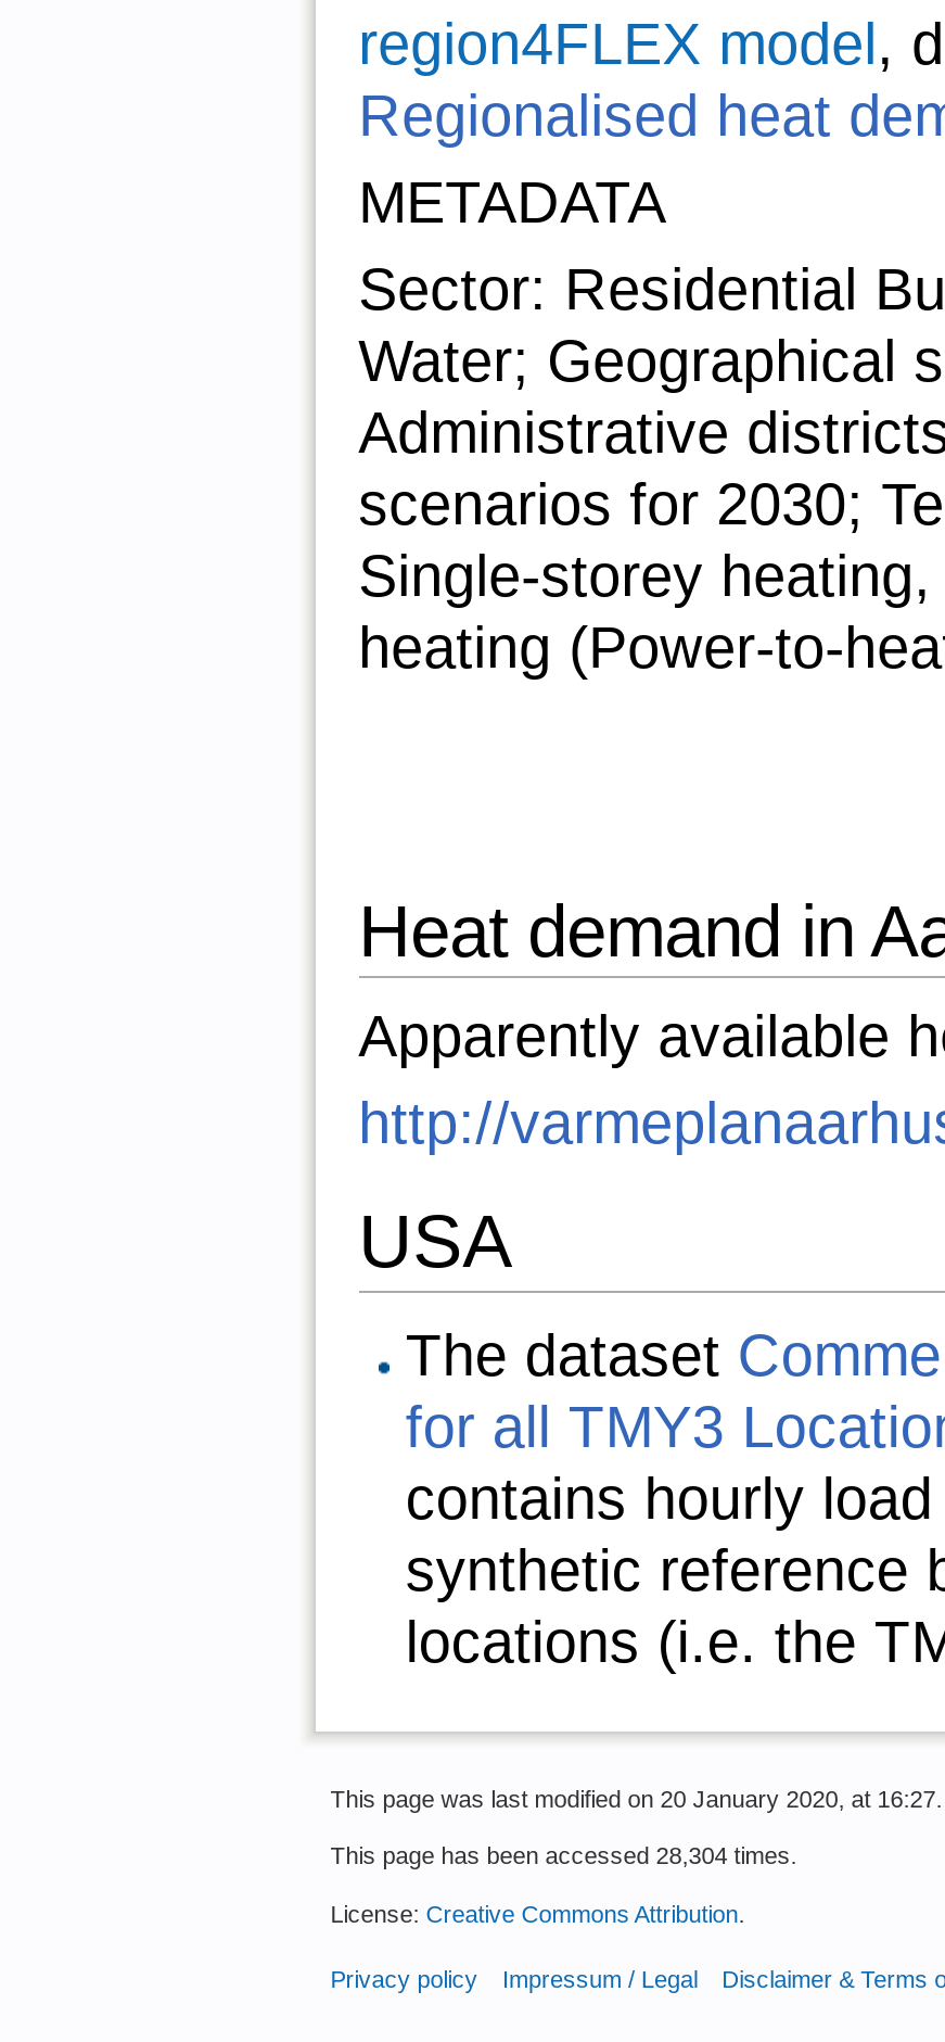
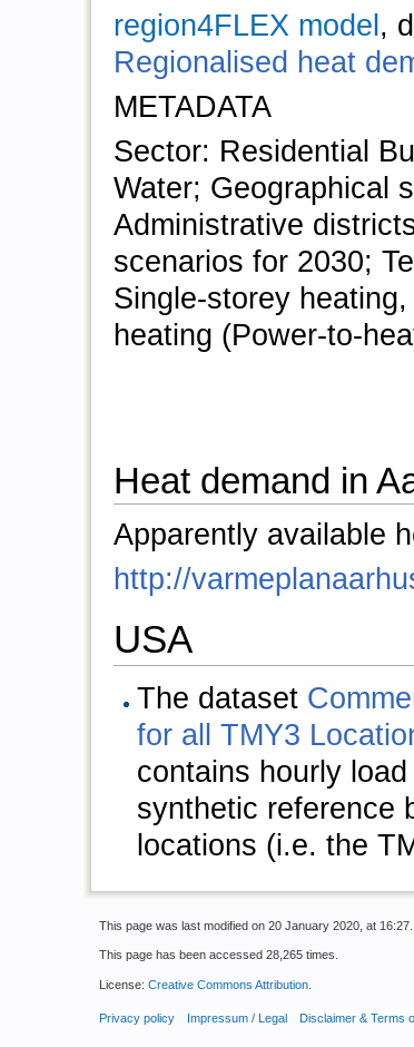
[330,1843,797,1869] This page has been accessed 28,304 times. -> [99,948,338,962] This page has been accessed 28,265 times.

